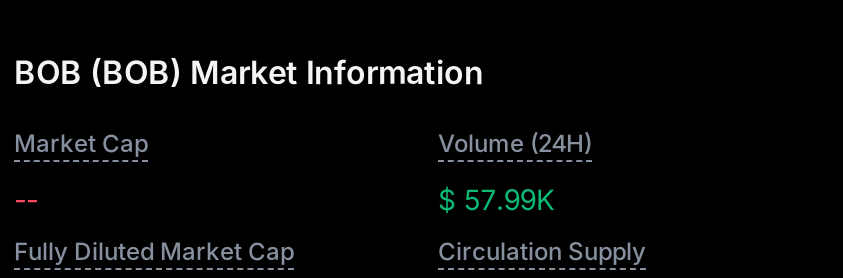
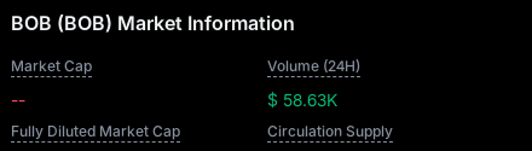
[438,182,554,216] $ 57.99K -> [267,89,337,110] $ 58.63K

